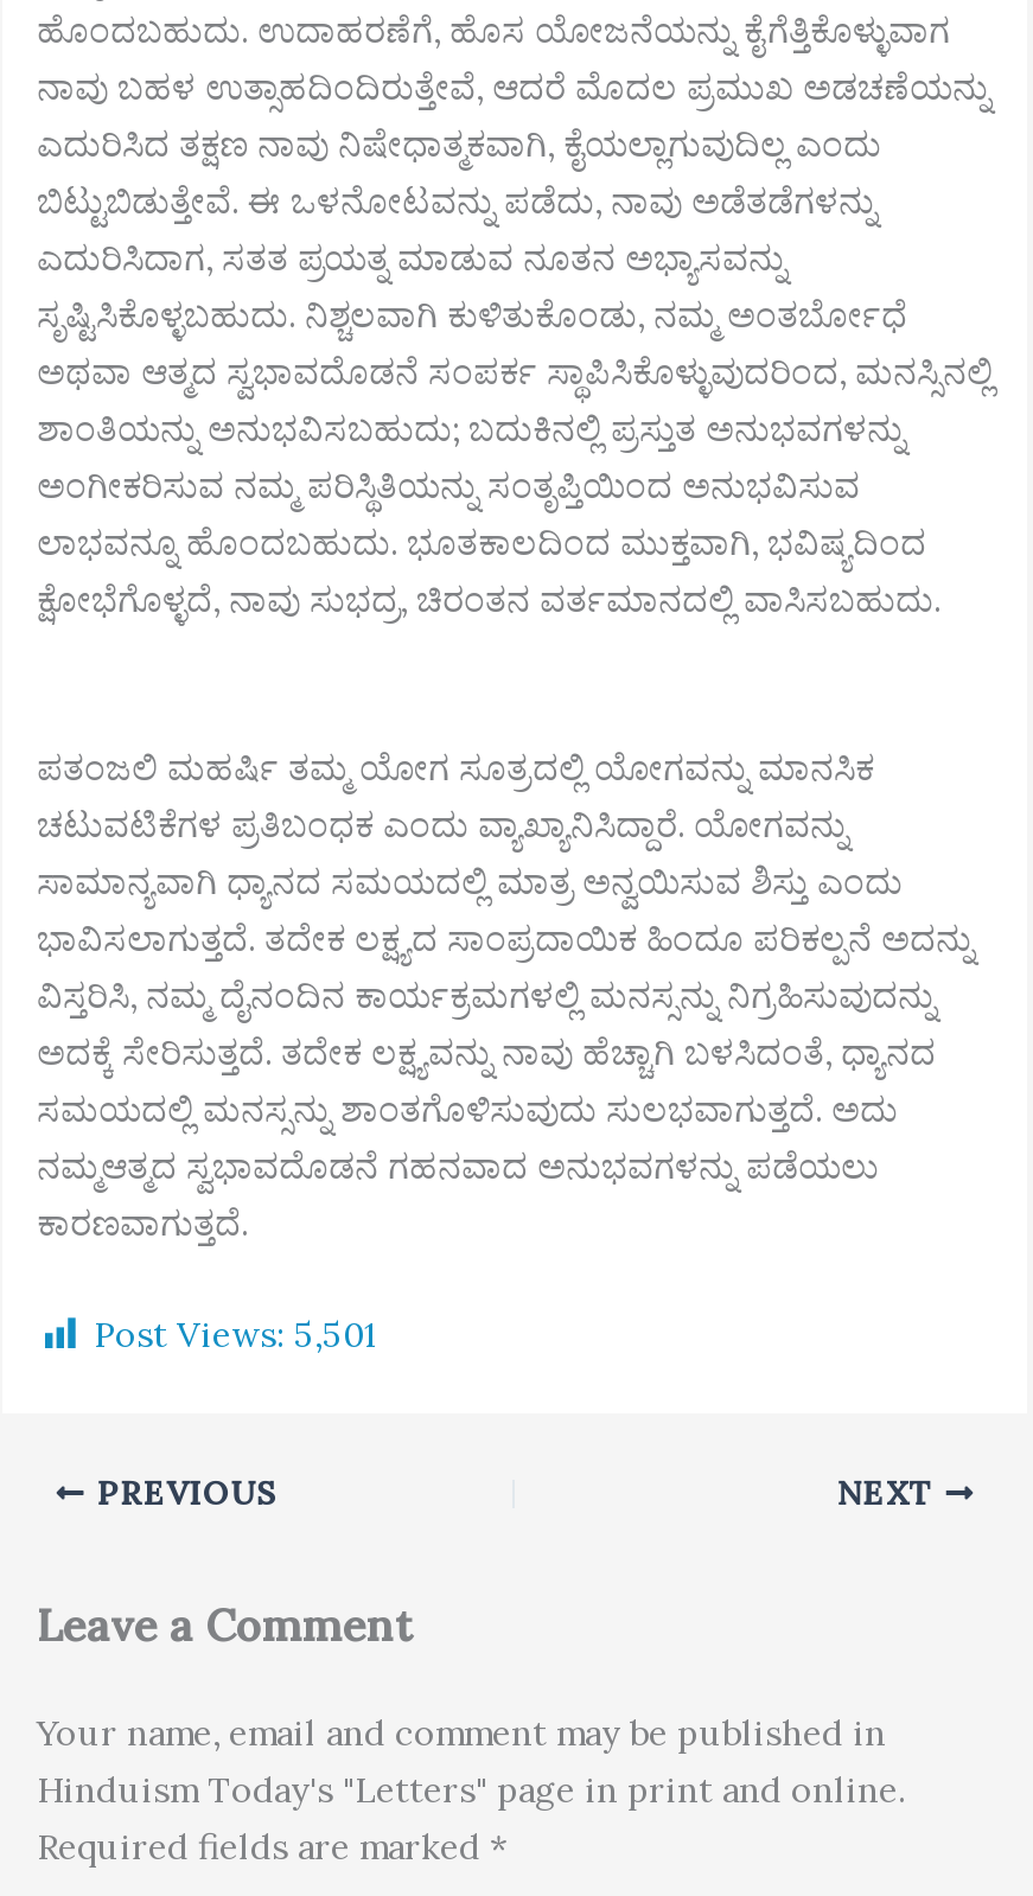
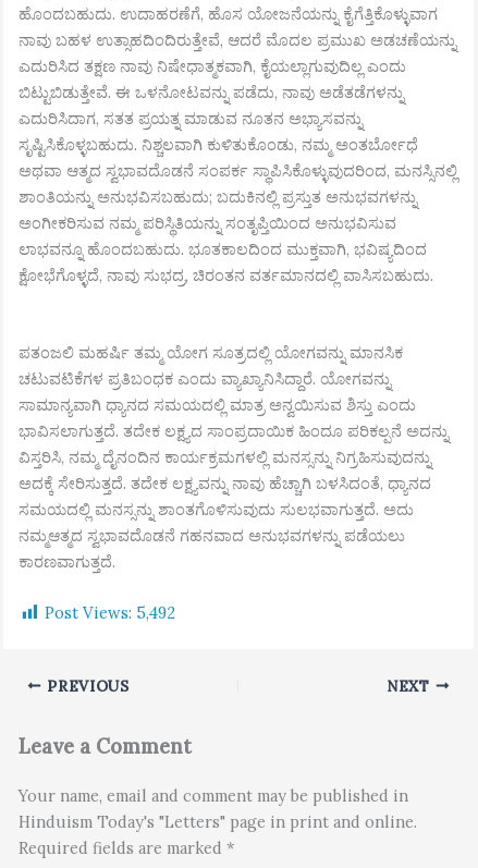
[94,1311,378,1356] Post Views: 5,501 -> [45,602,176,623] Post Views: 5,492

